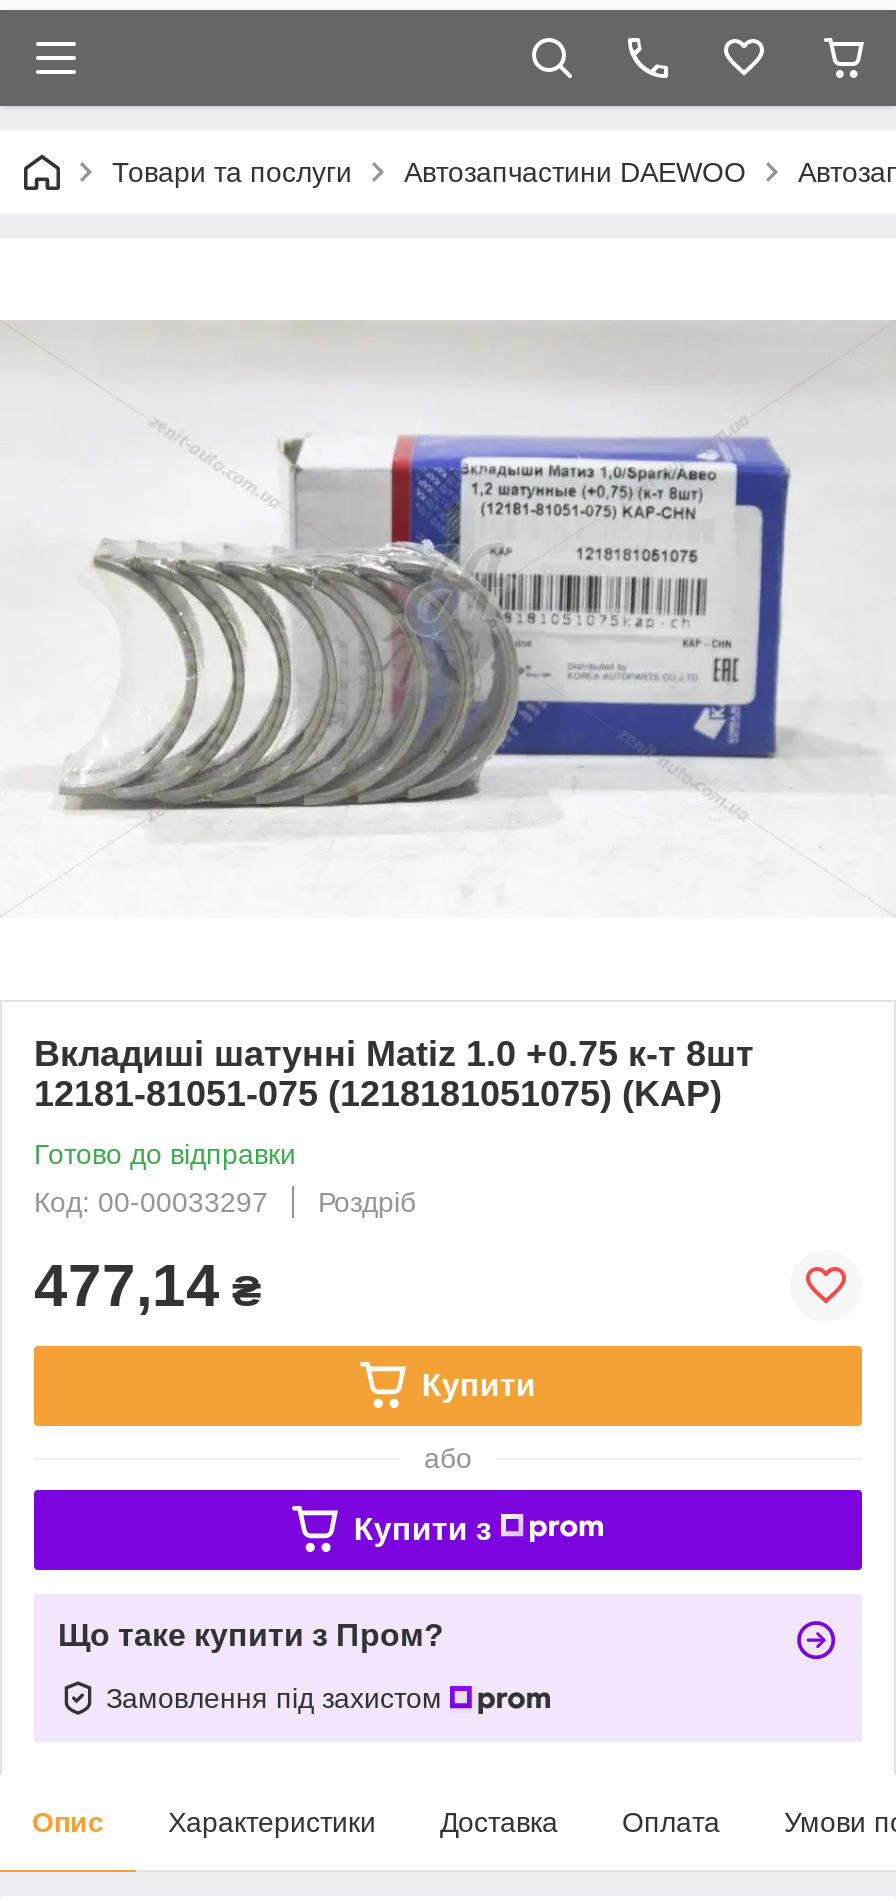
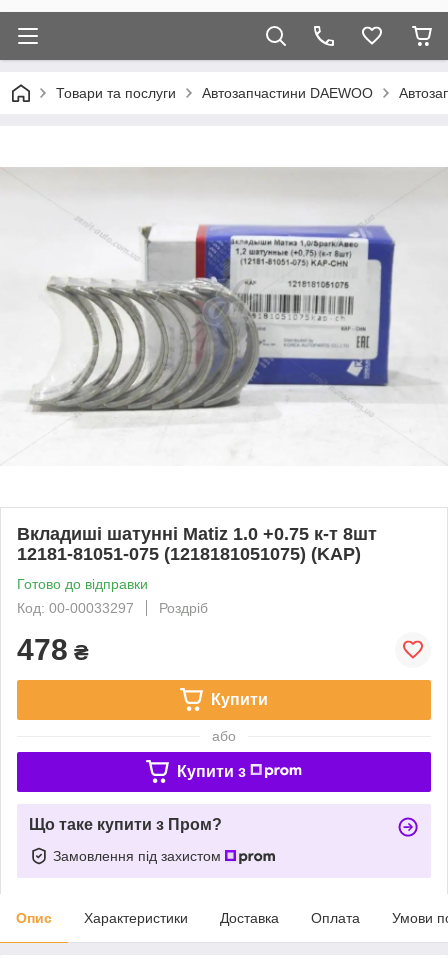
[34,1252,262,1318] 477,14 ₴ -> [17,633,89,666] 478 ₴

